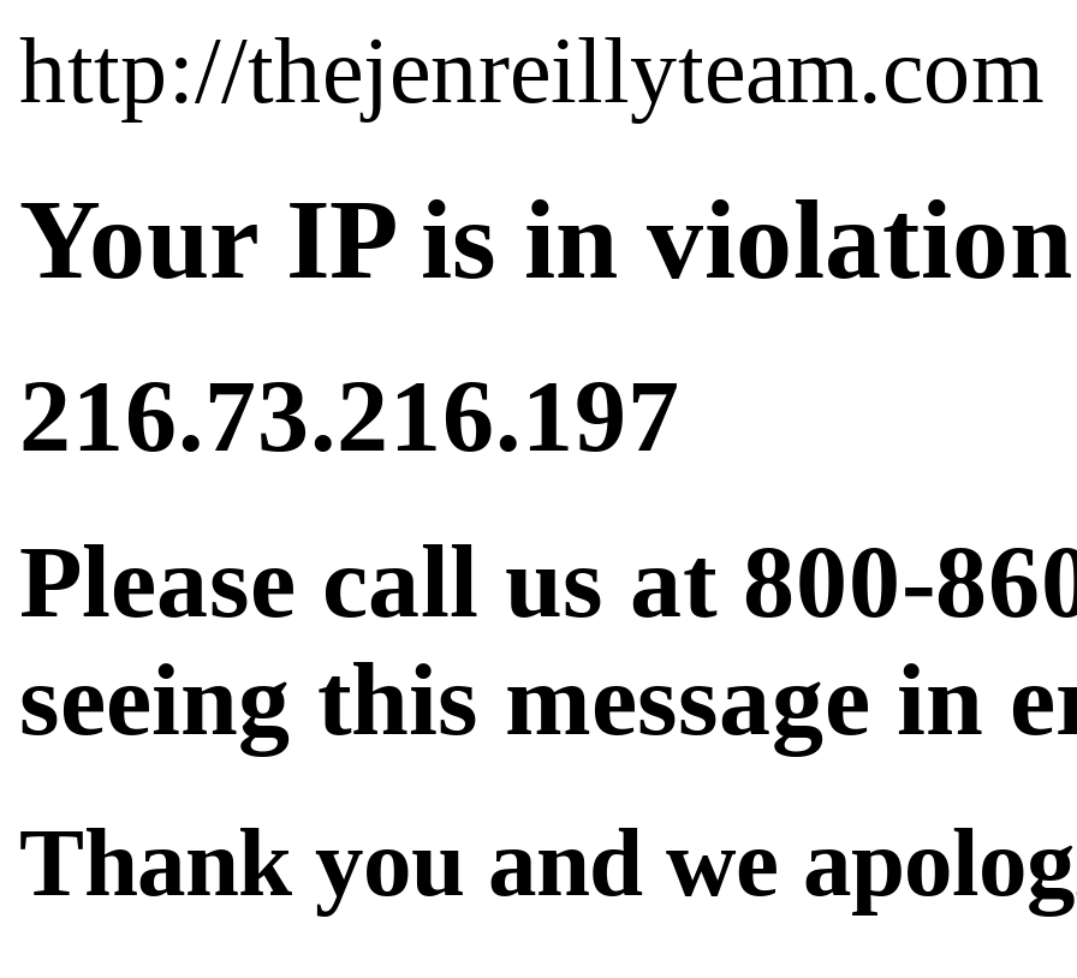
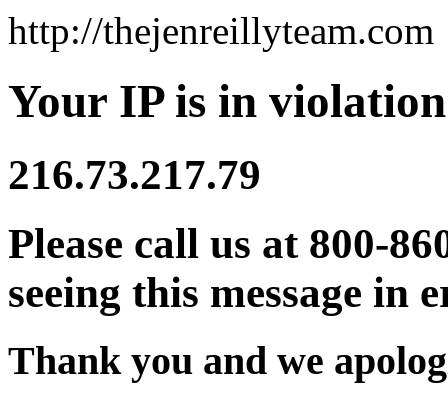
[19,359,680,472] 216.73.216.197 -> [8,151,261,198] 216.73.217.79

